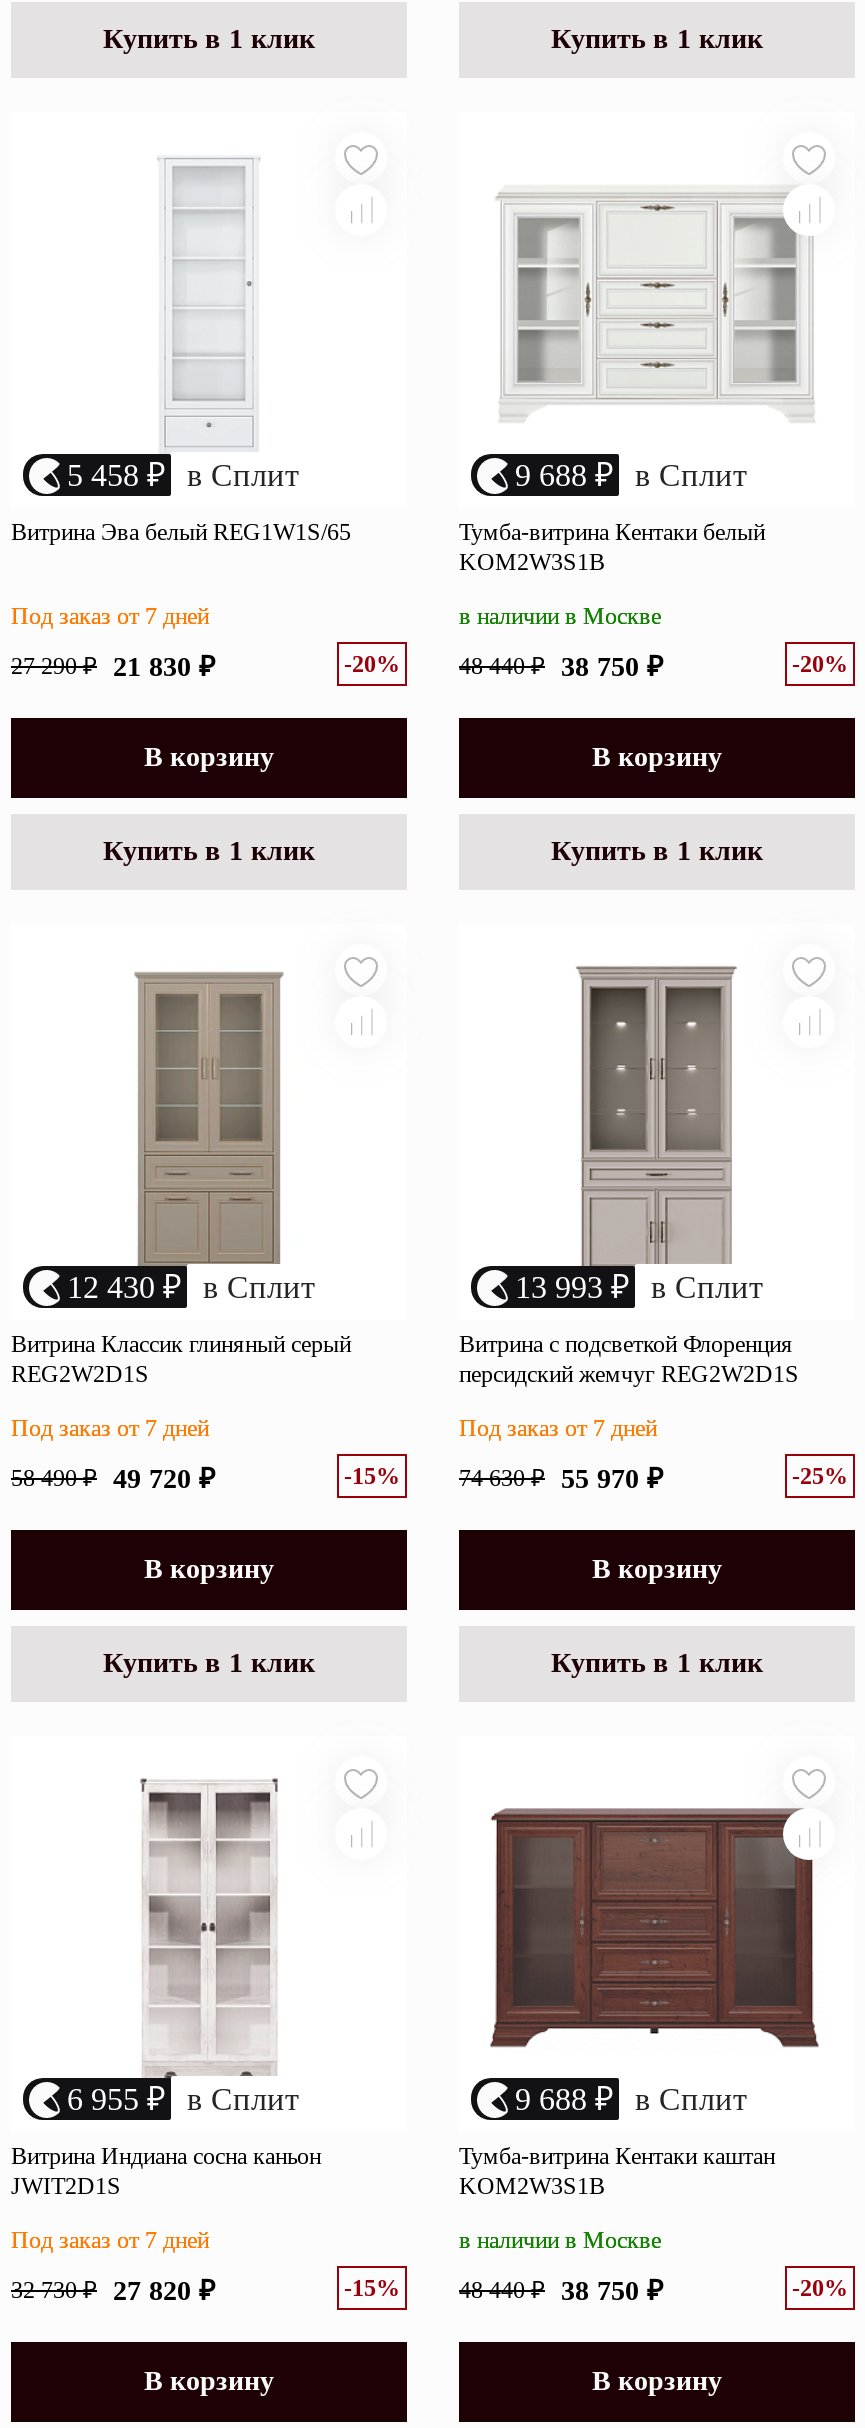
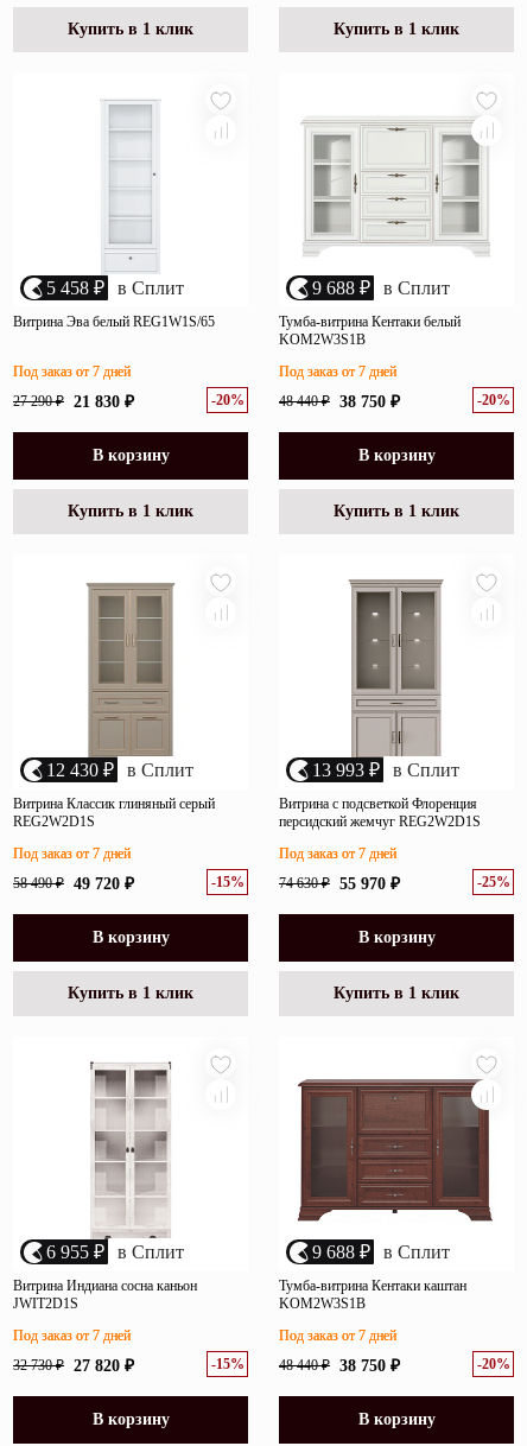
[459,602,661,630] в наличии в Москве -> [279,363,396,380] Под заказ от 7 дней
[459,2226,661,2254] в наличии в Москве -> [279,1327,396,1344] Под заказ от 7 дней

